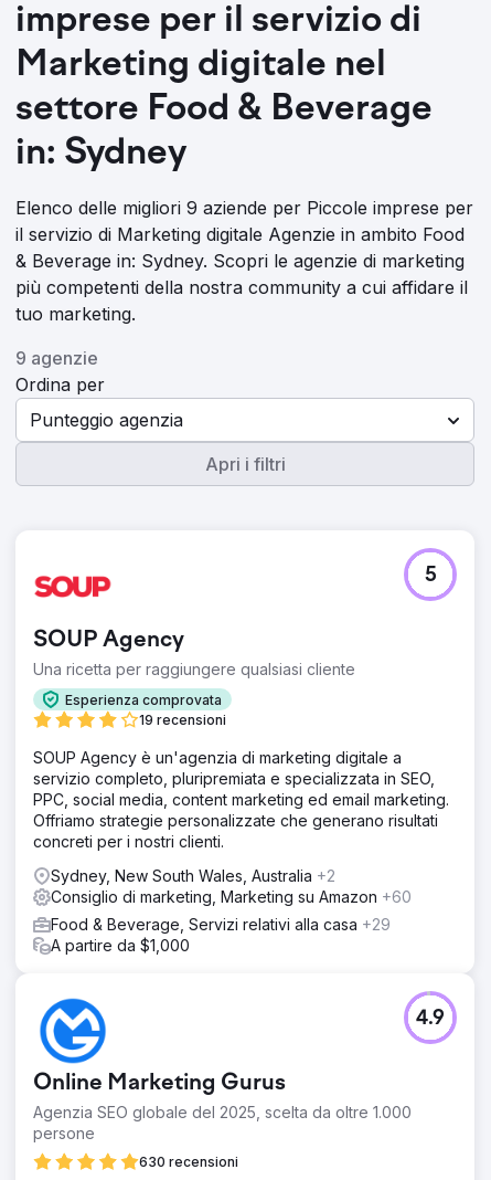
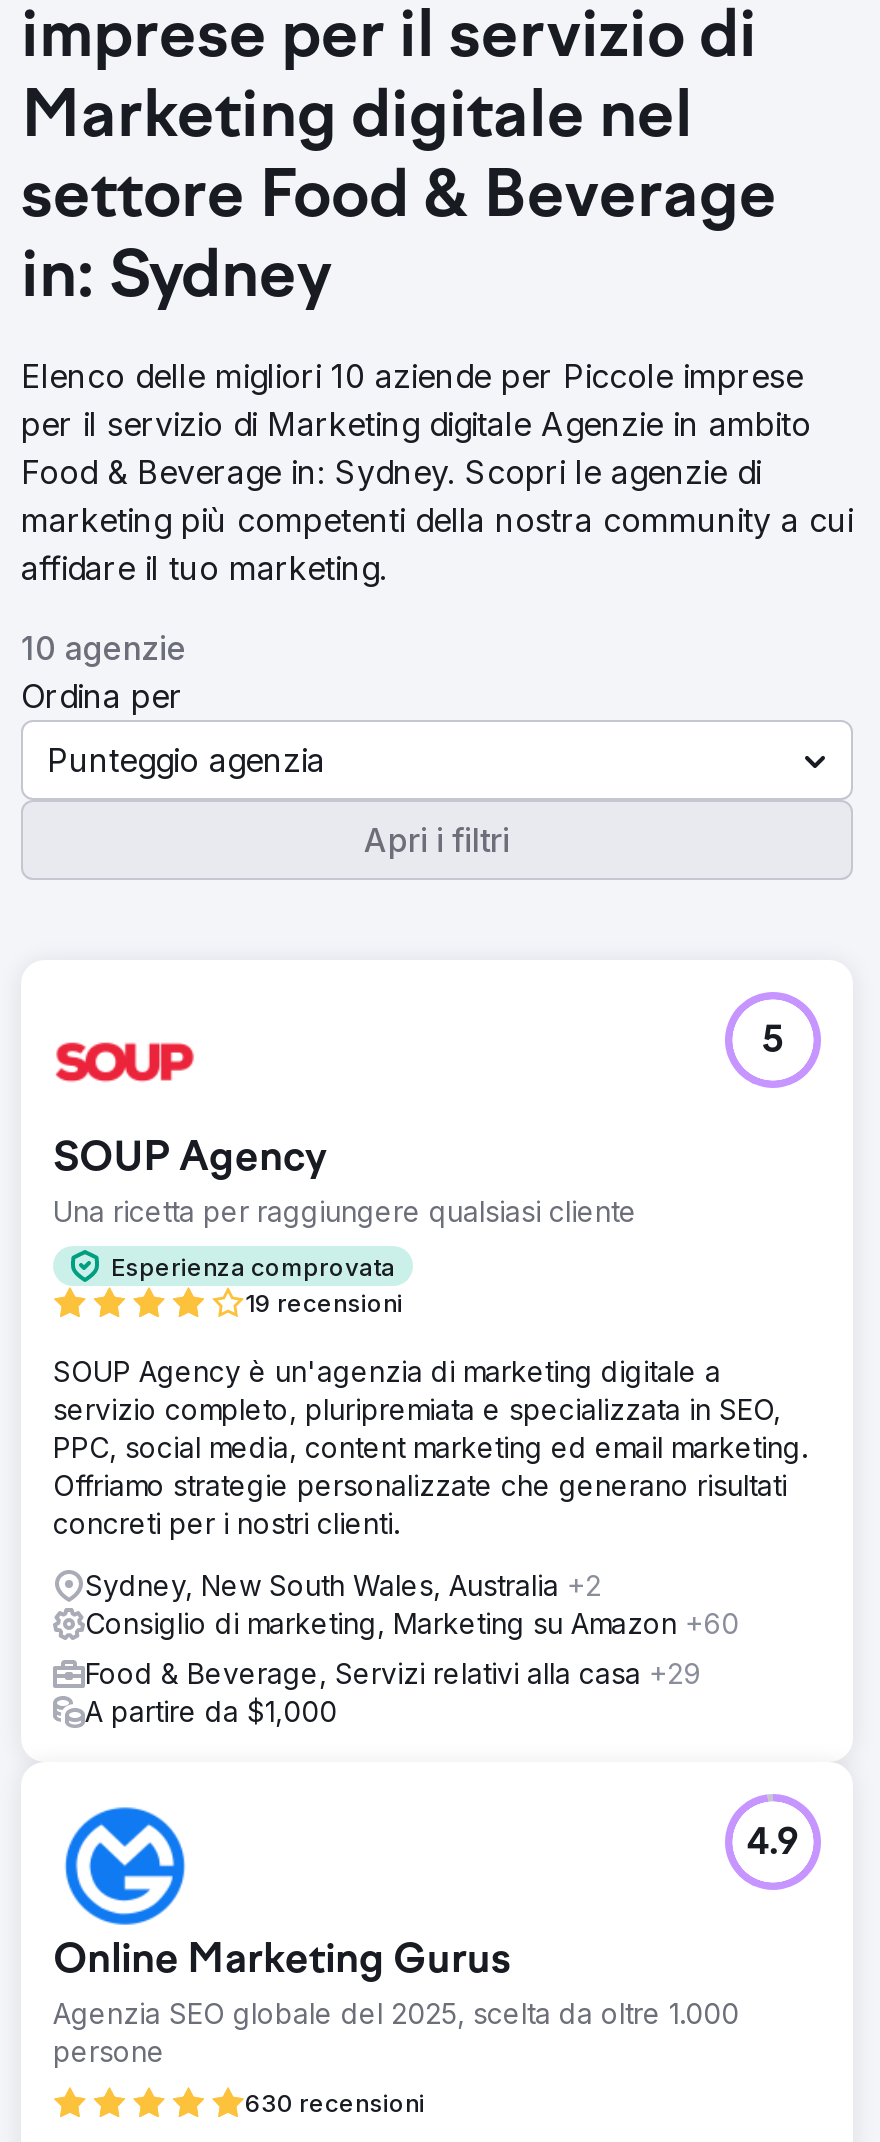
[15,197,473,325] Elenco delle migliori 9 aziende per Piccole imprese per | il servizio di Marketing digitale Agenzie in ambito Food | & Beverage in: Sydney. Scopri le agenzie di marketing | più competenti della nostra community a cui affidare il | tuo marketing. -> [21,356,853,588] Elenco delle migliori 10 aziende per Piccole imprese | per il servizio di Marketing digitale Agenzie in ambito | Food & Beverage in: Sydney. Scopri le agenzie di | marketing più competenti della nostra community a cui | affidare il tuo marketing.
[15,347,98,369] 9 agenzie -> [21,628,187,668] 10 agenzie

